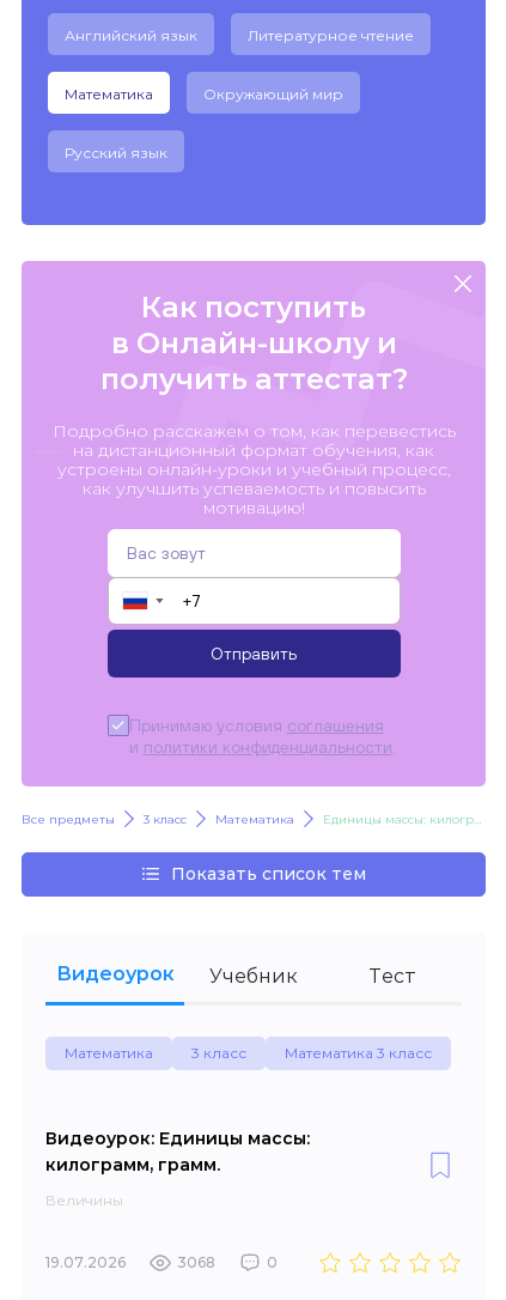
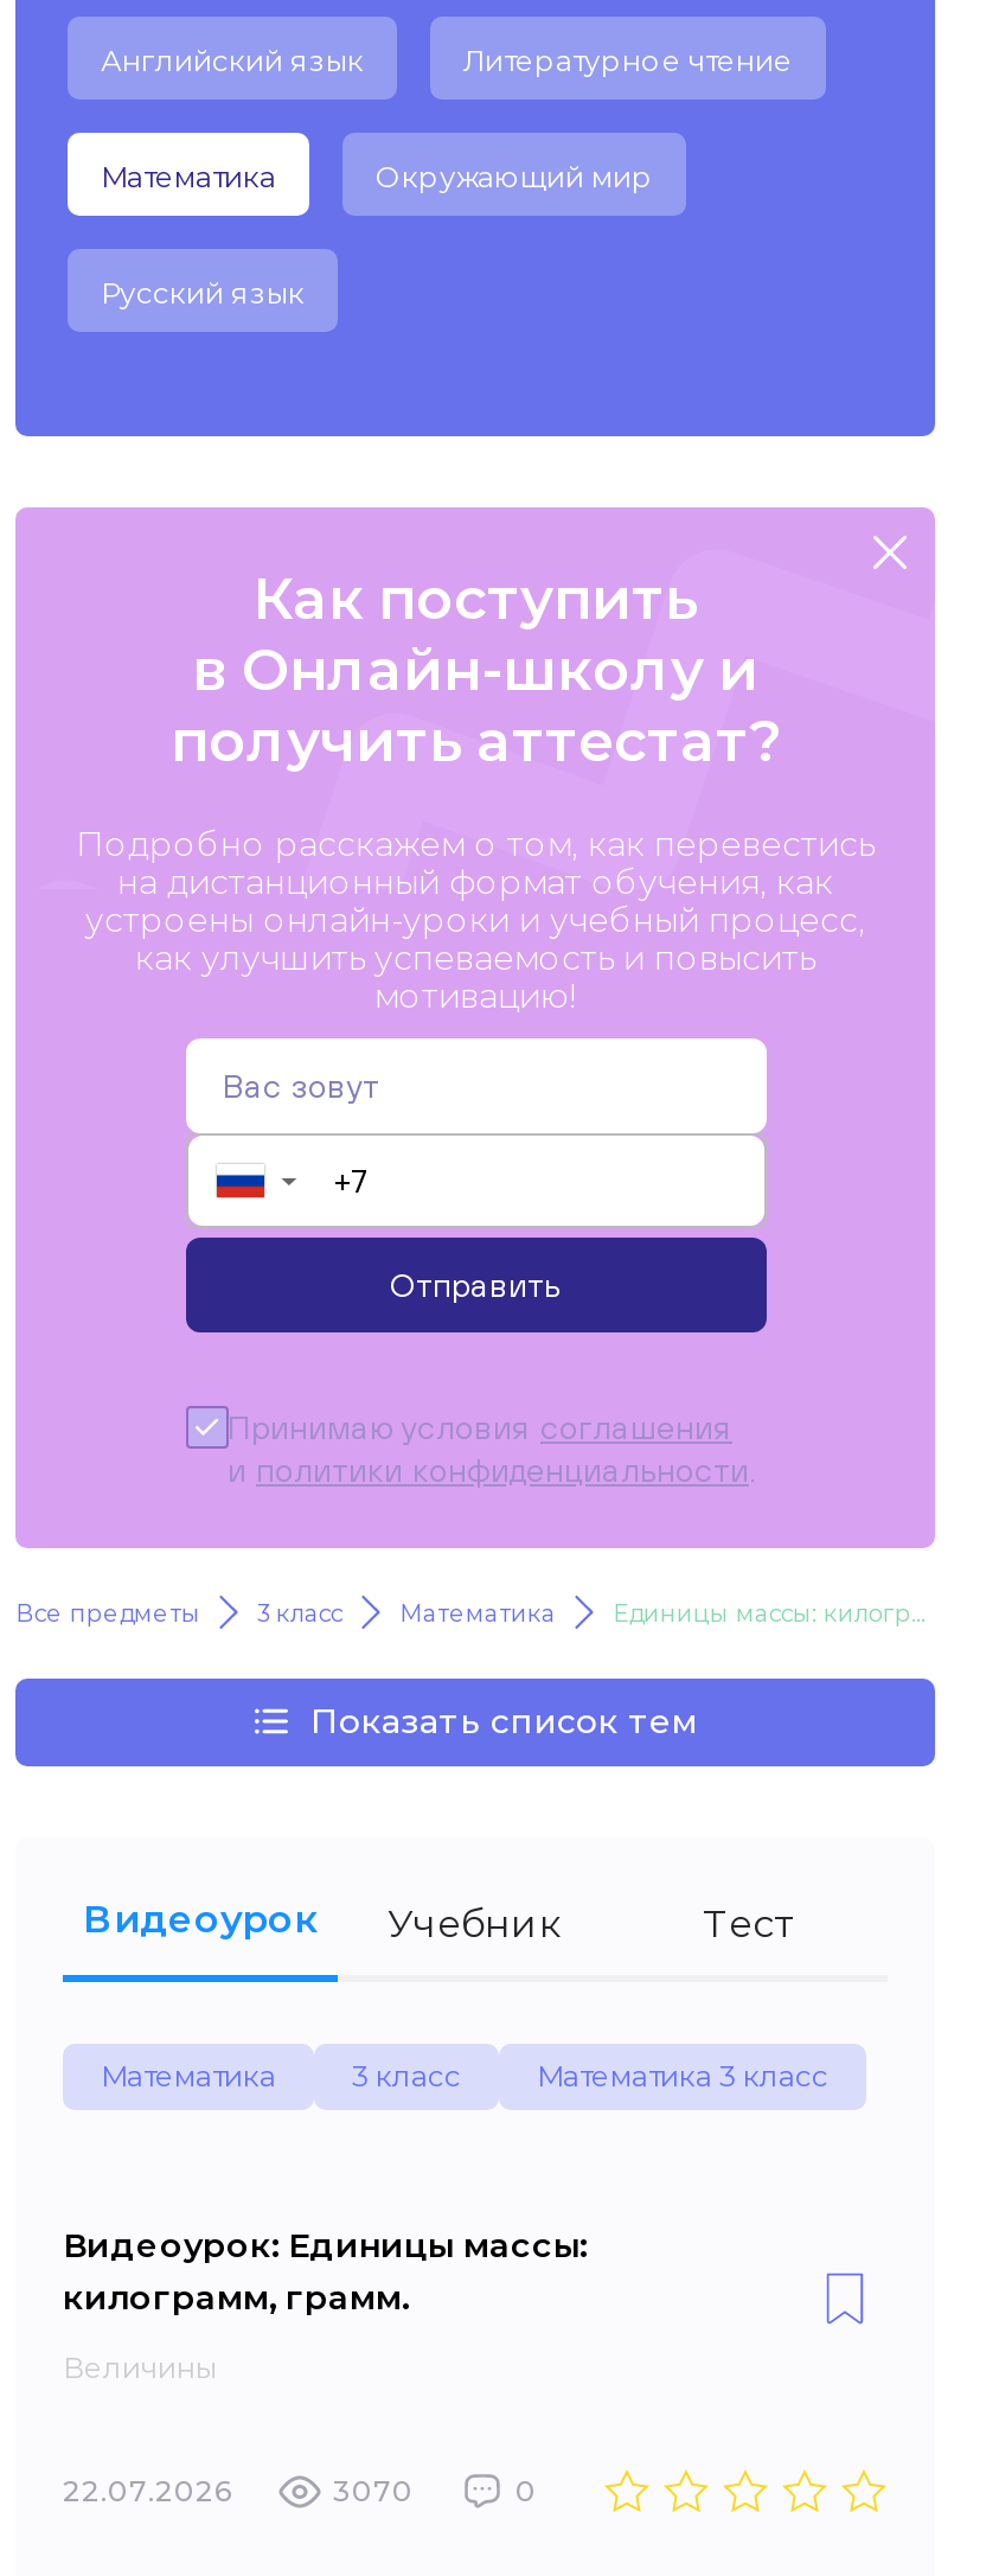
[45,1253,126,1271] 19.07.2026 -> [63,2472,231,2508] 22.07.2026
[177,1253,215,1271] 3068 -> [333,2472,414,2508] 3070

